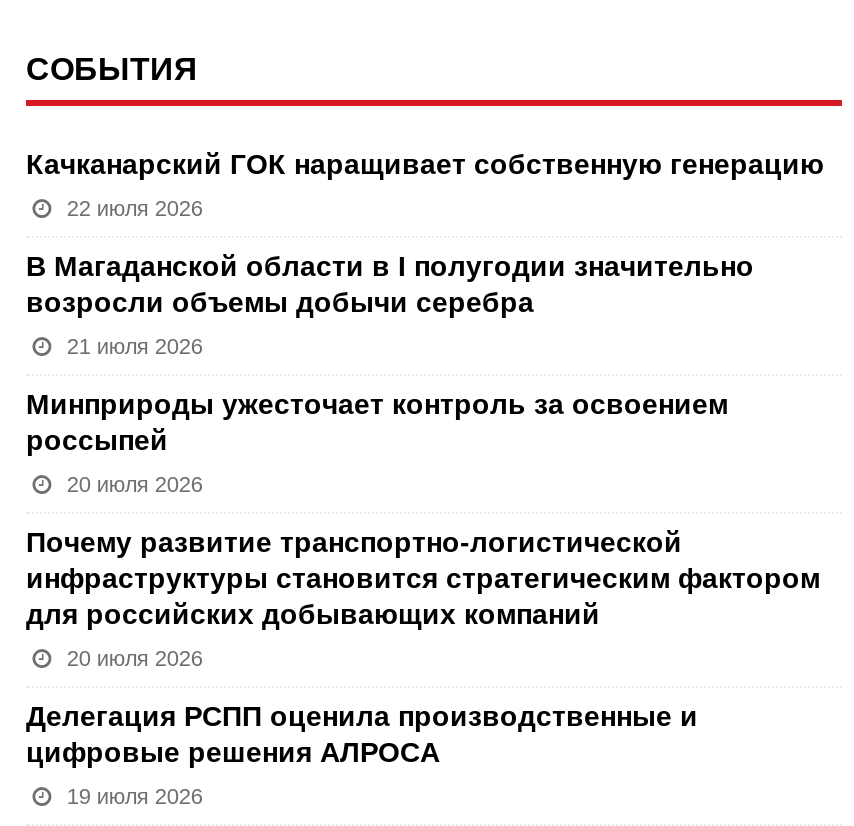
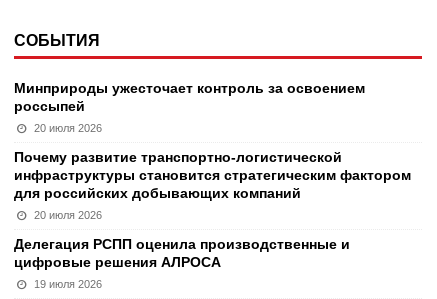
[26,147,824,357] Качканарский ГОК наращивает собственную генерацию | 22 июля 2026 | В Магаданской области в I полугодии значительно | возросли объемы добычи серебра | 21 июля 2026 -> none

